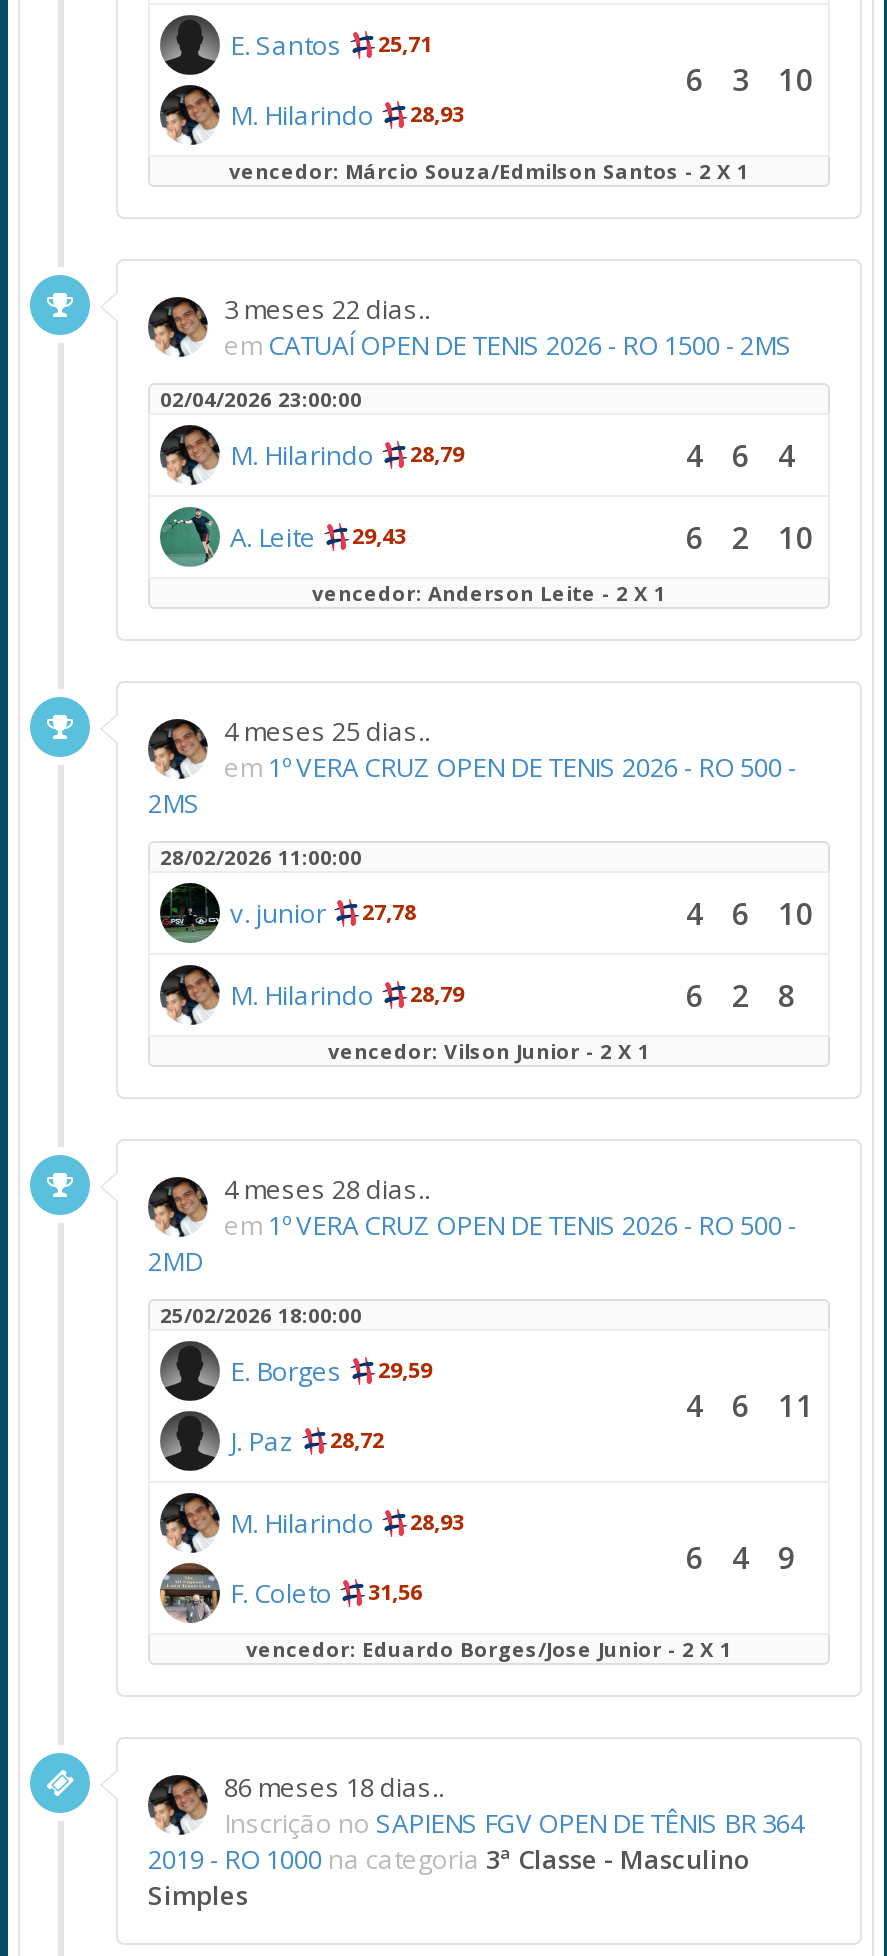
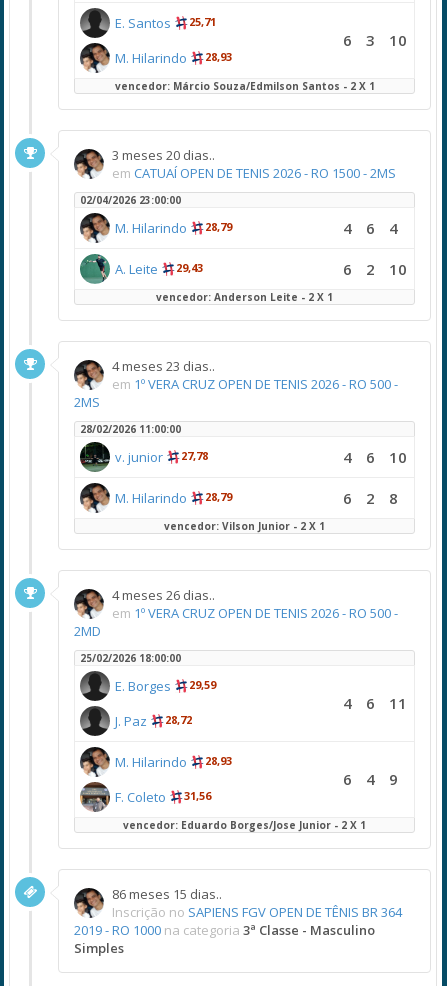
[224,291,430,327] 3 meses 22 dias.. -> [112,146,215,164] 3 meses 20 dias..
[224,713,430,749] 4 meses 25 dias.. -> [112,357,215,375] 4 meses 23 dias..
[224,1171,430,1207] 4 meses 28 dias.. -> [112,586,215,604] 4 meses 26 dias..
[224,1769,444,1805] 86 meses 18 dias.. -> [112,885,222,903] 86 meses 15 dias..

